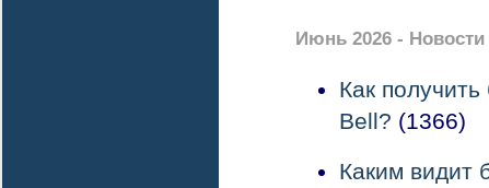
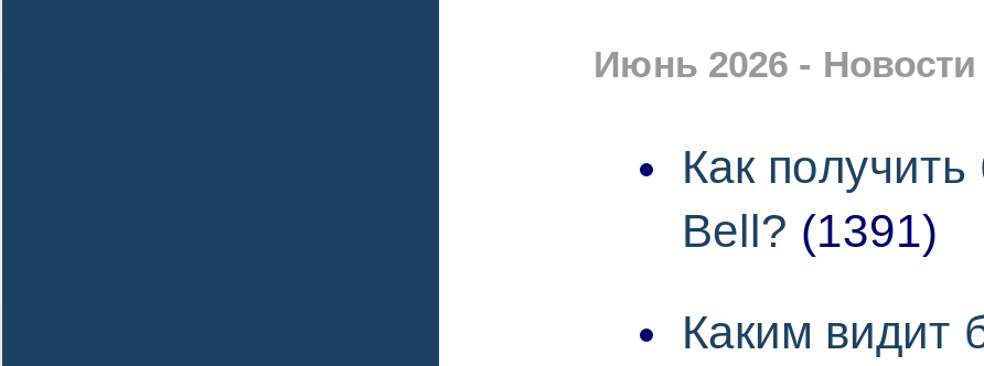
[339,108,466,133] Bell? (1366) -> [682,205,938,256] Bell? (1391)

